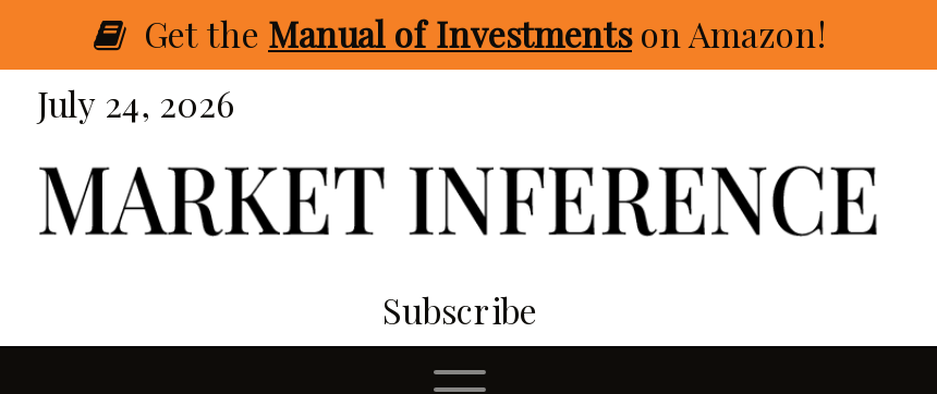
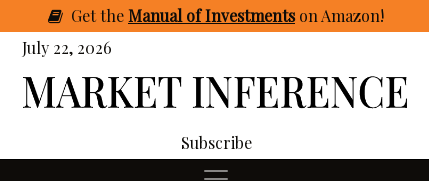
[37,81,235,126] July 24, 2026 -> [22,37,112,58] July 22, 2026

